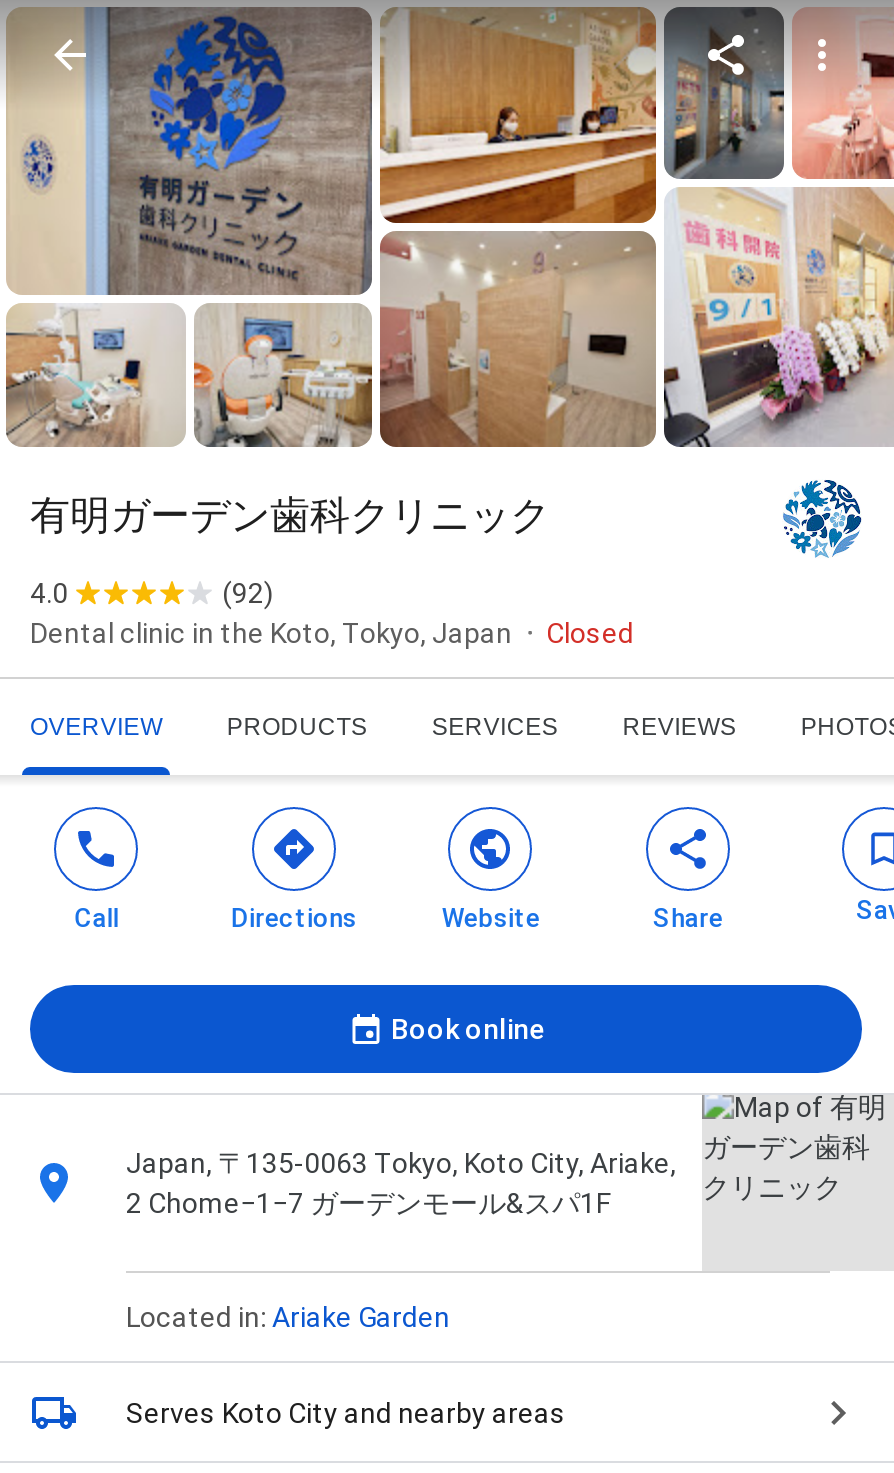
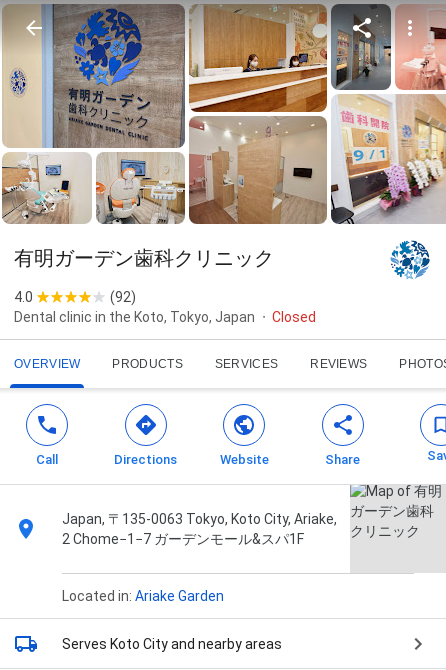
[391,1013,545,1045] Book online -> none

